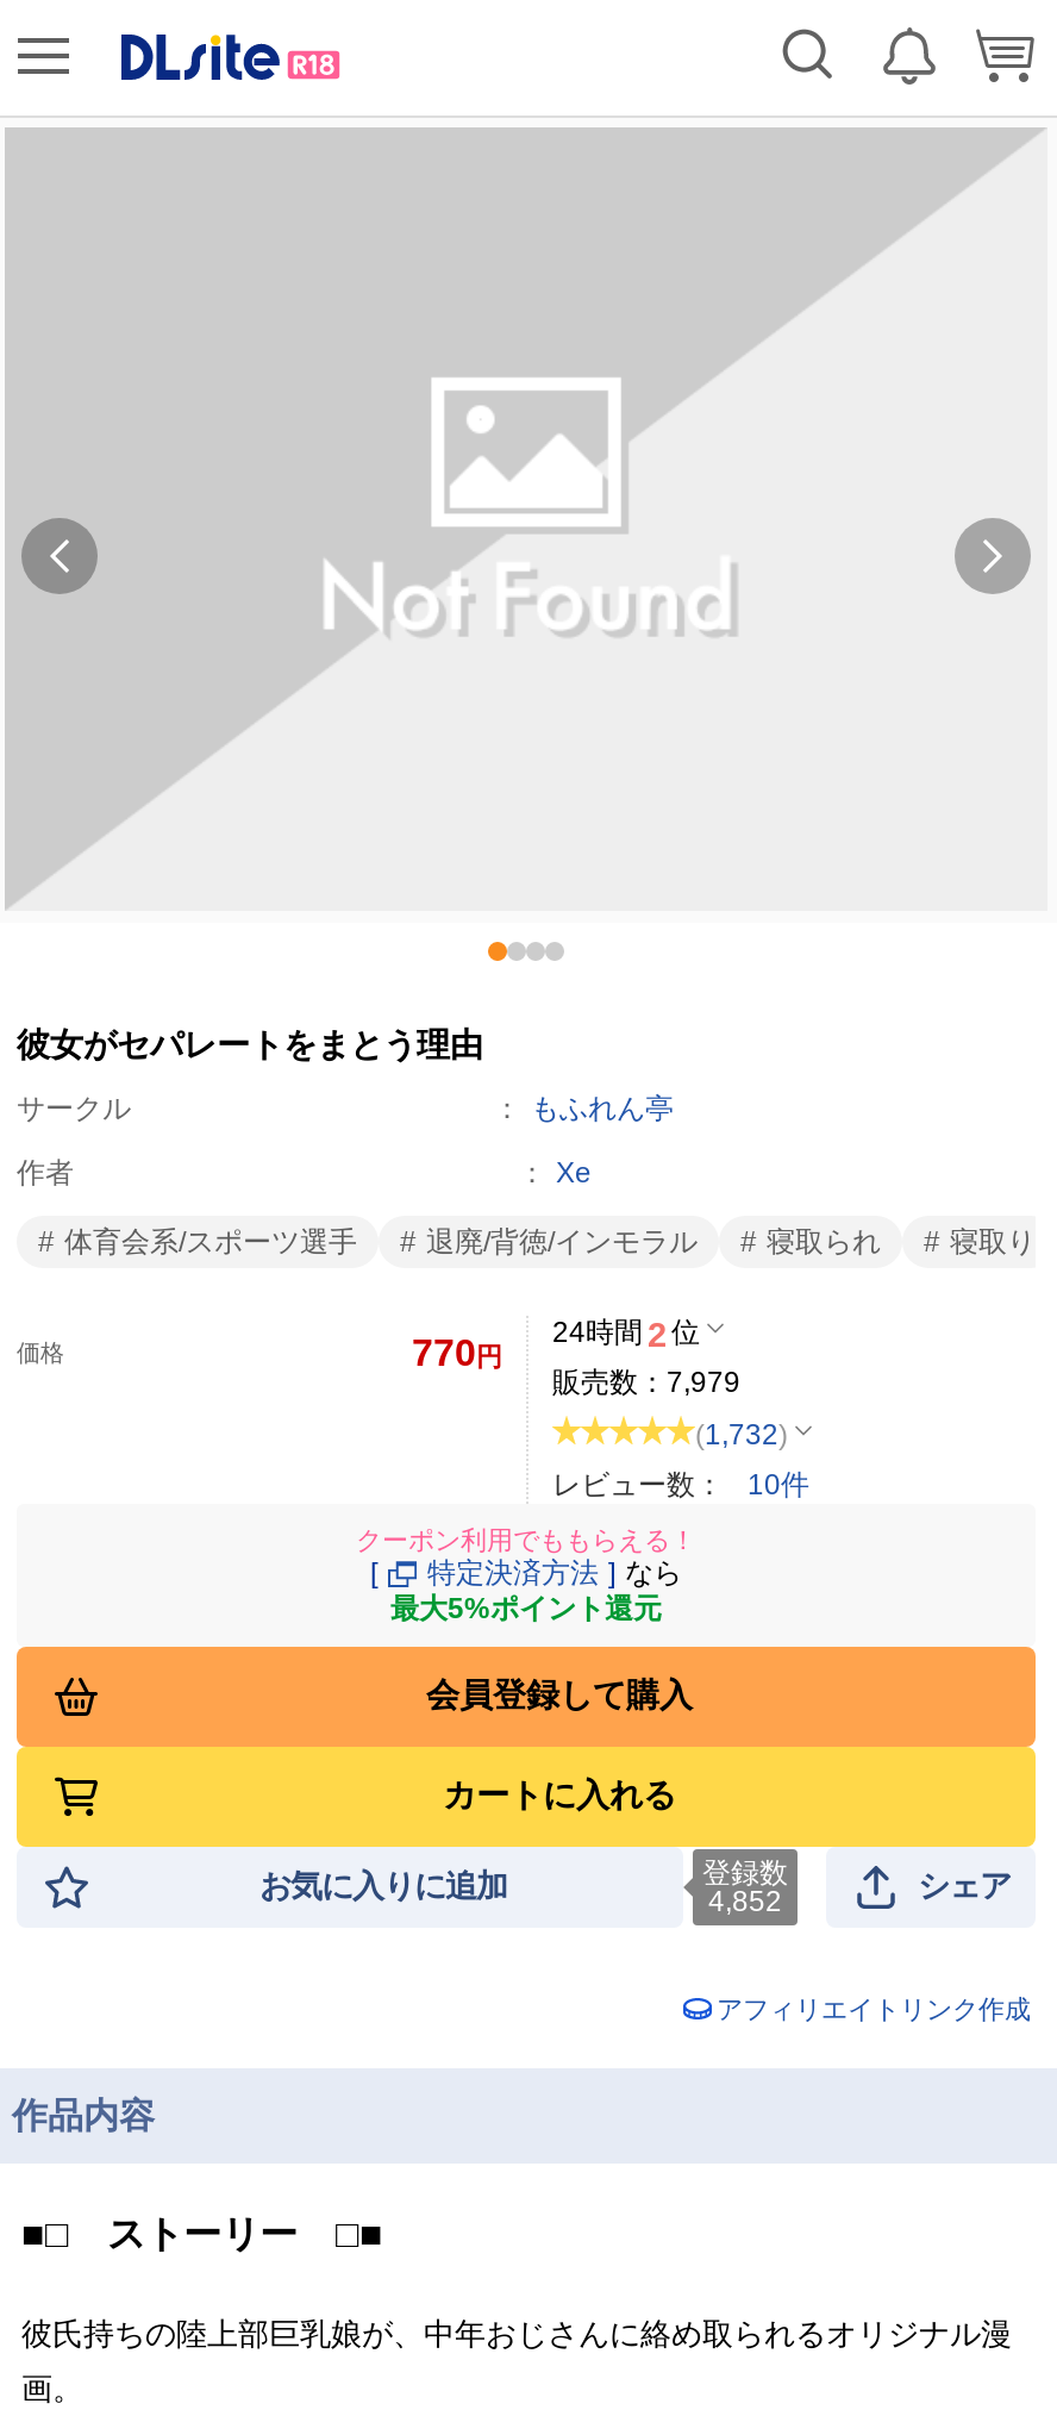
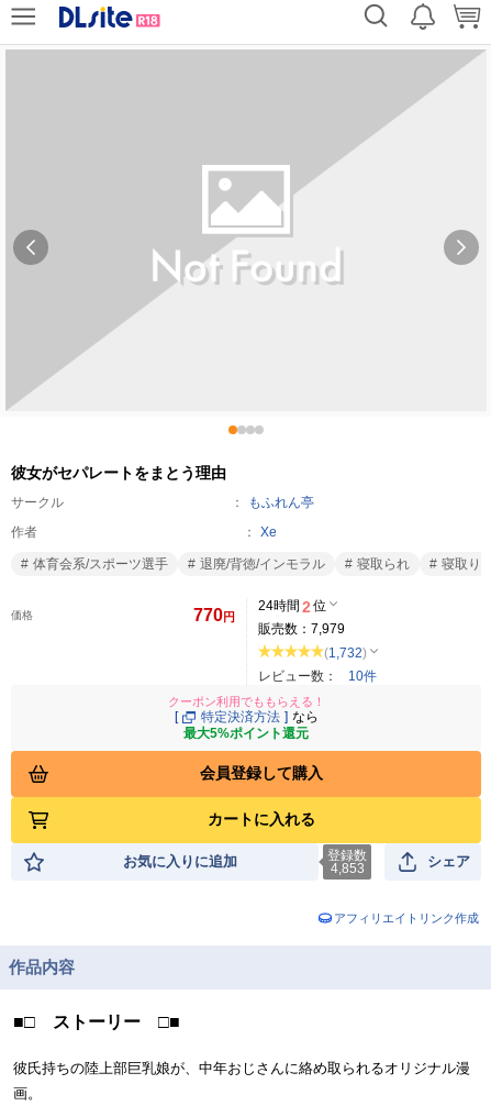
[708,1884,782,1917] 4,852 -> [330,860,364,876] 4,853

